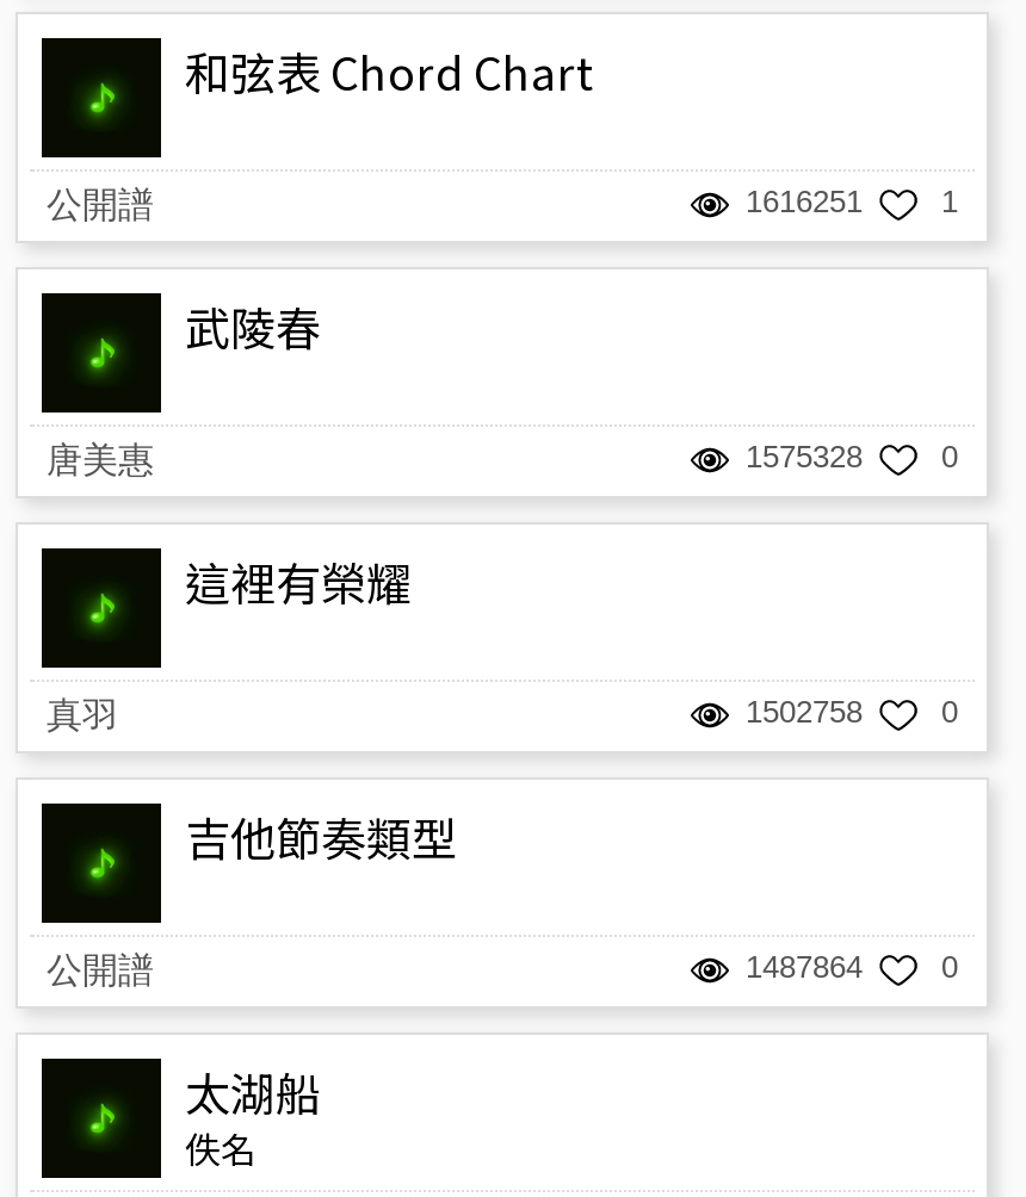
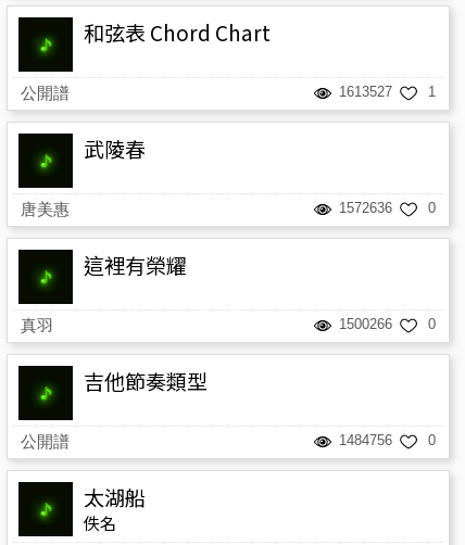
[746,184,863,220] 1616251 -> [339,84,392,100] 1613527
[746,439,863,475] 1575328 -> [339,200,392,216] 1572636
[746,695,863,730] 1502758 -> [339,316,392,333] 1500266
[746,950,863,985] 1487864 -> [339,432,392,449] 1484756

